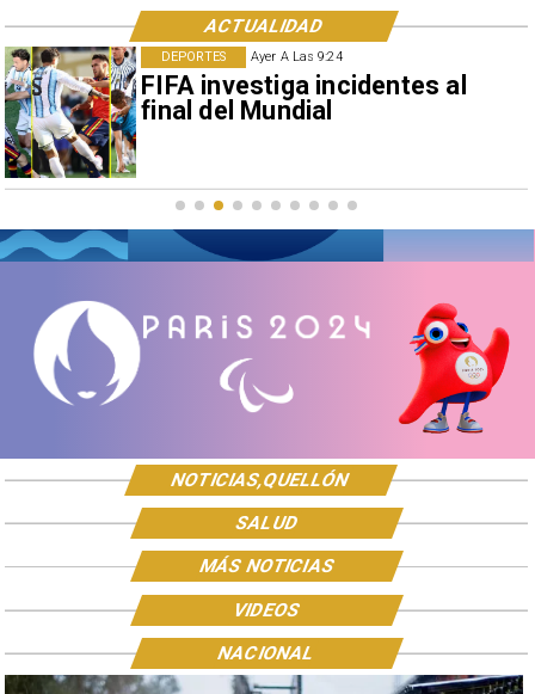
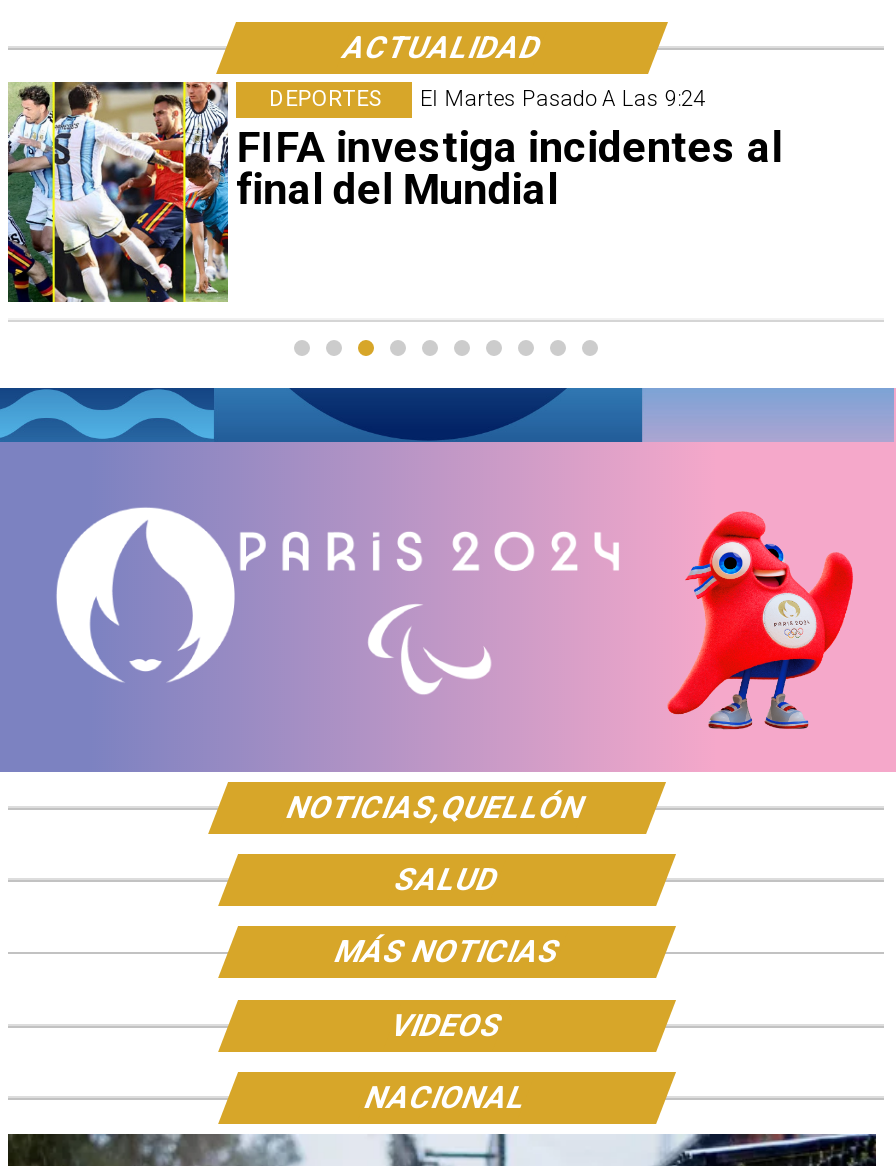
[251,49,342,65] Ayer A Las 9:24 -> [420,86,706,112] El Martes Pasado A Las 9:24

